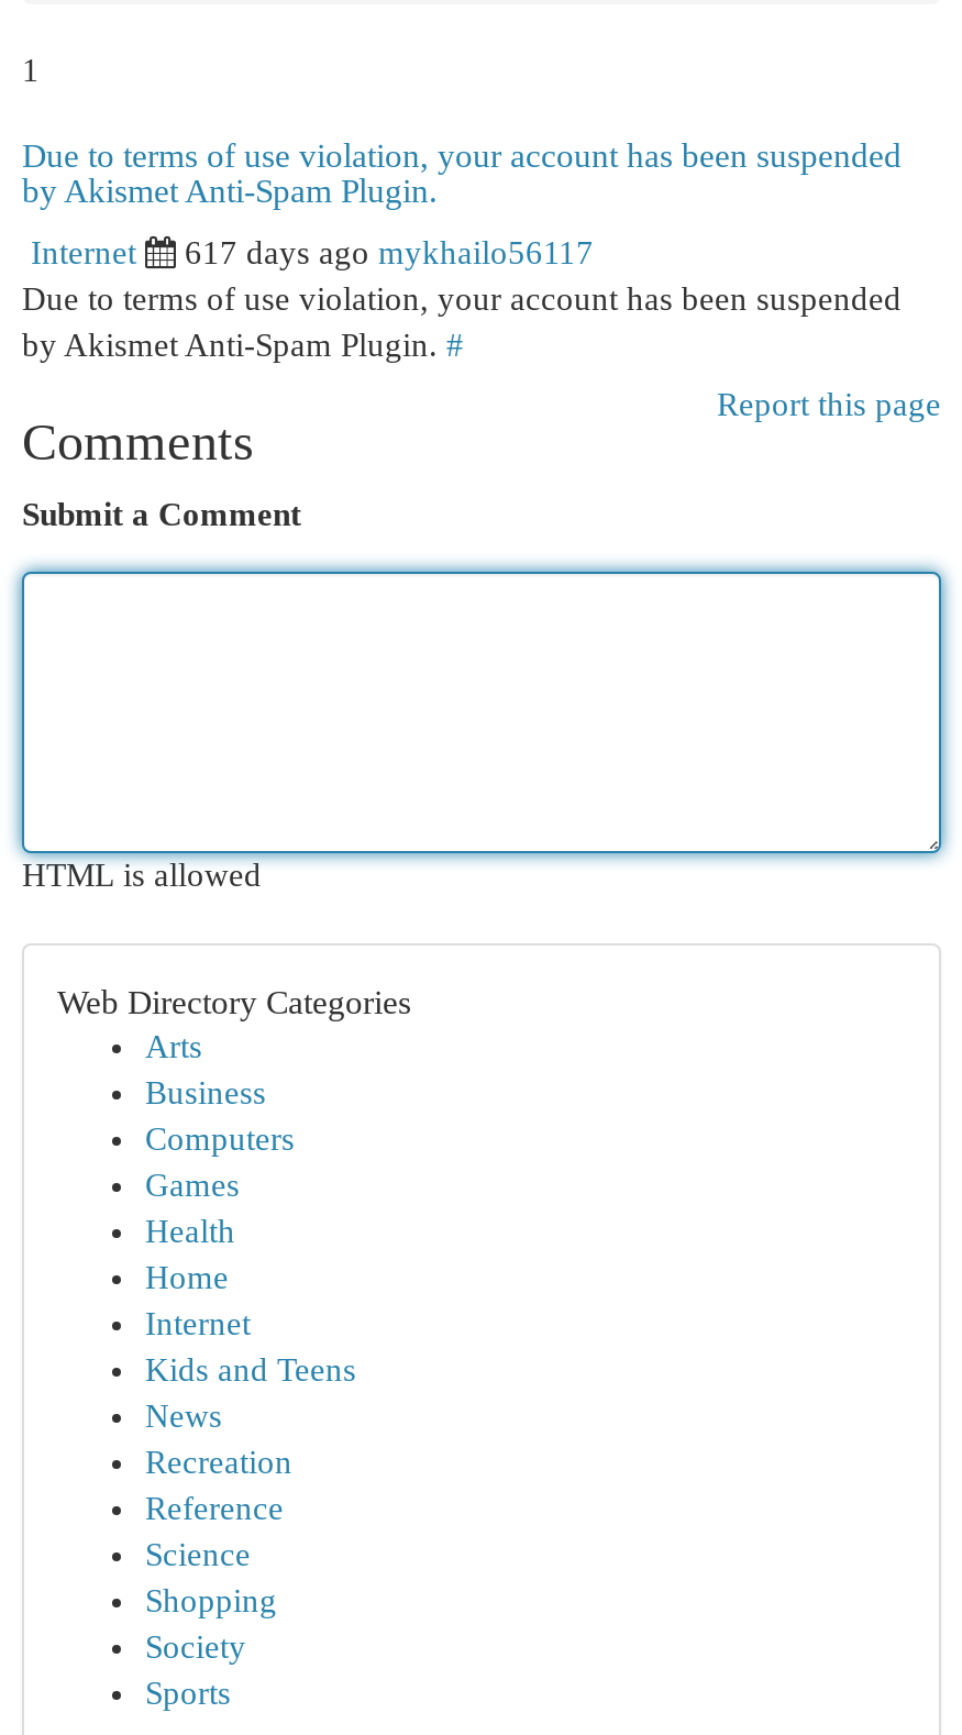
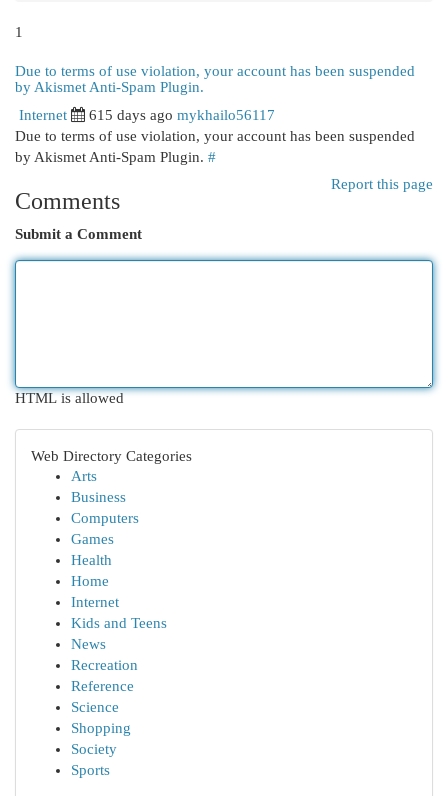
[185,235,594,270] 617 days ago mykhailo56117 -> [89,107,275,123] 615 days ago mykhailo56117

